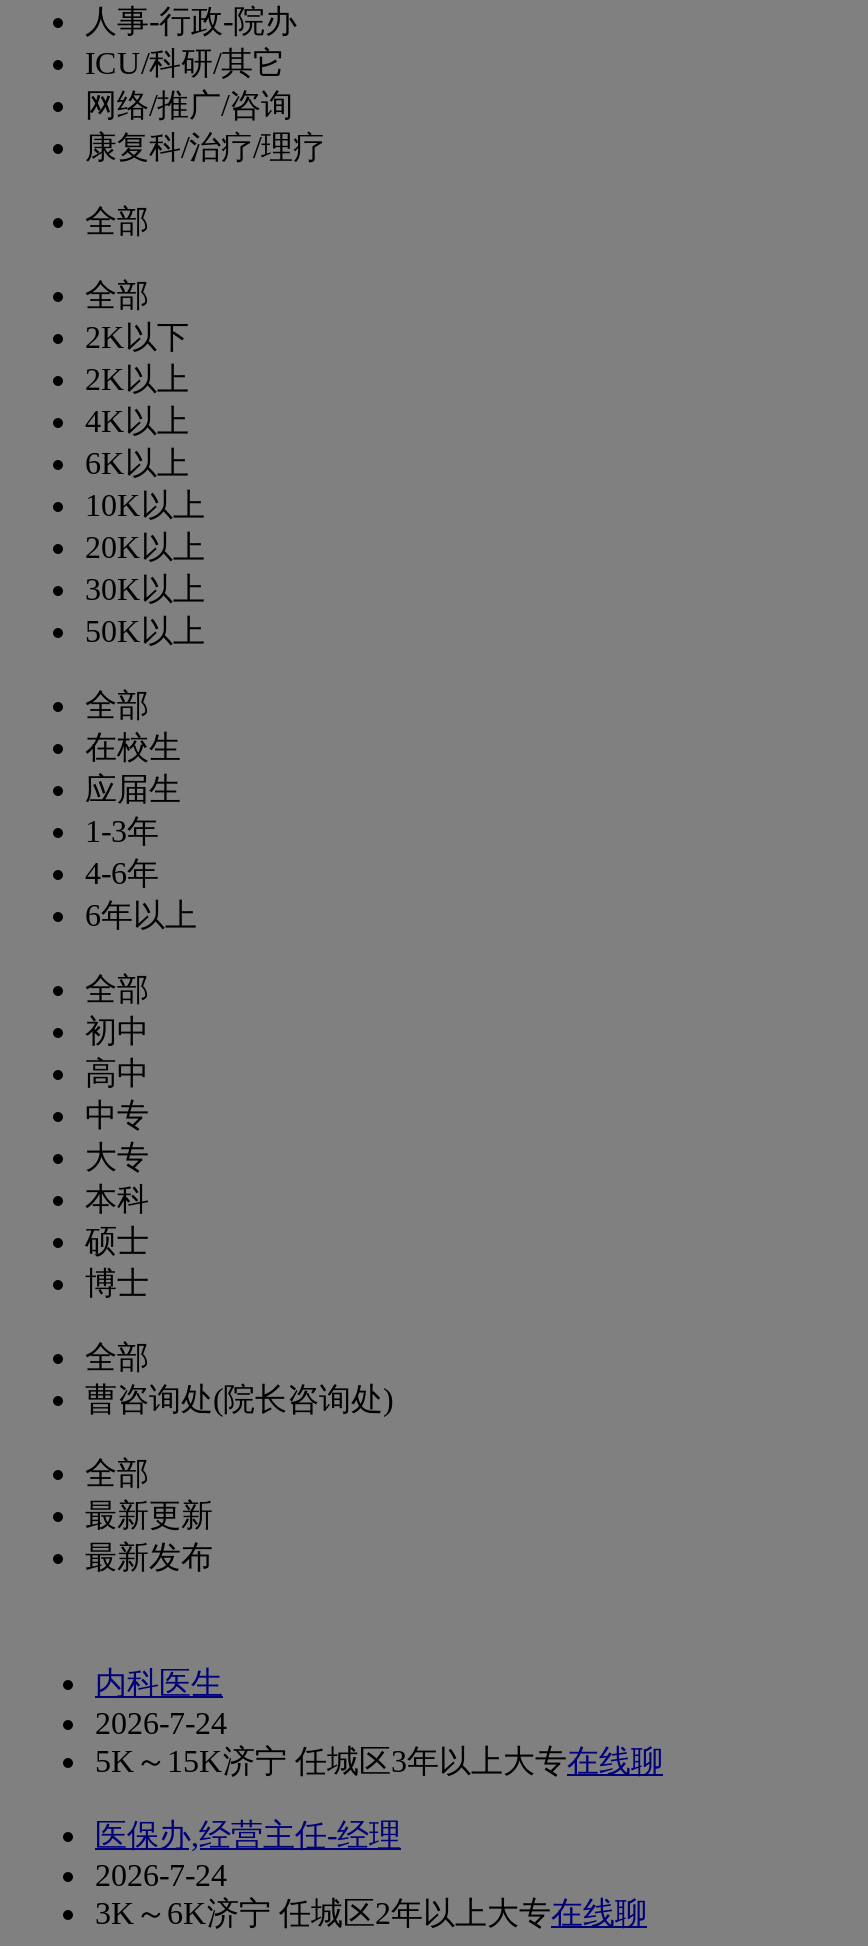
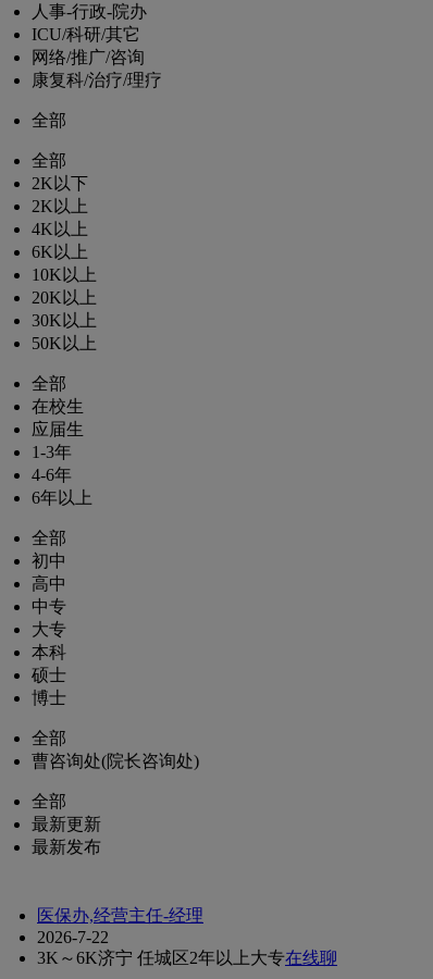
[95,1667,663,1779] 内科医生 | 2026-7-24 | 5K～15K济宁 任城区3年以上大专在线聊 -> none
[95,1859,227,1893] 2026-7-24 -> [37,928,109,947] 2026-7-22

